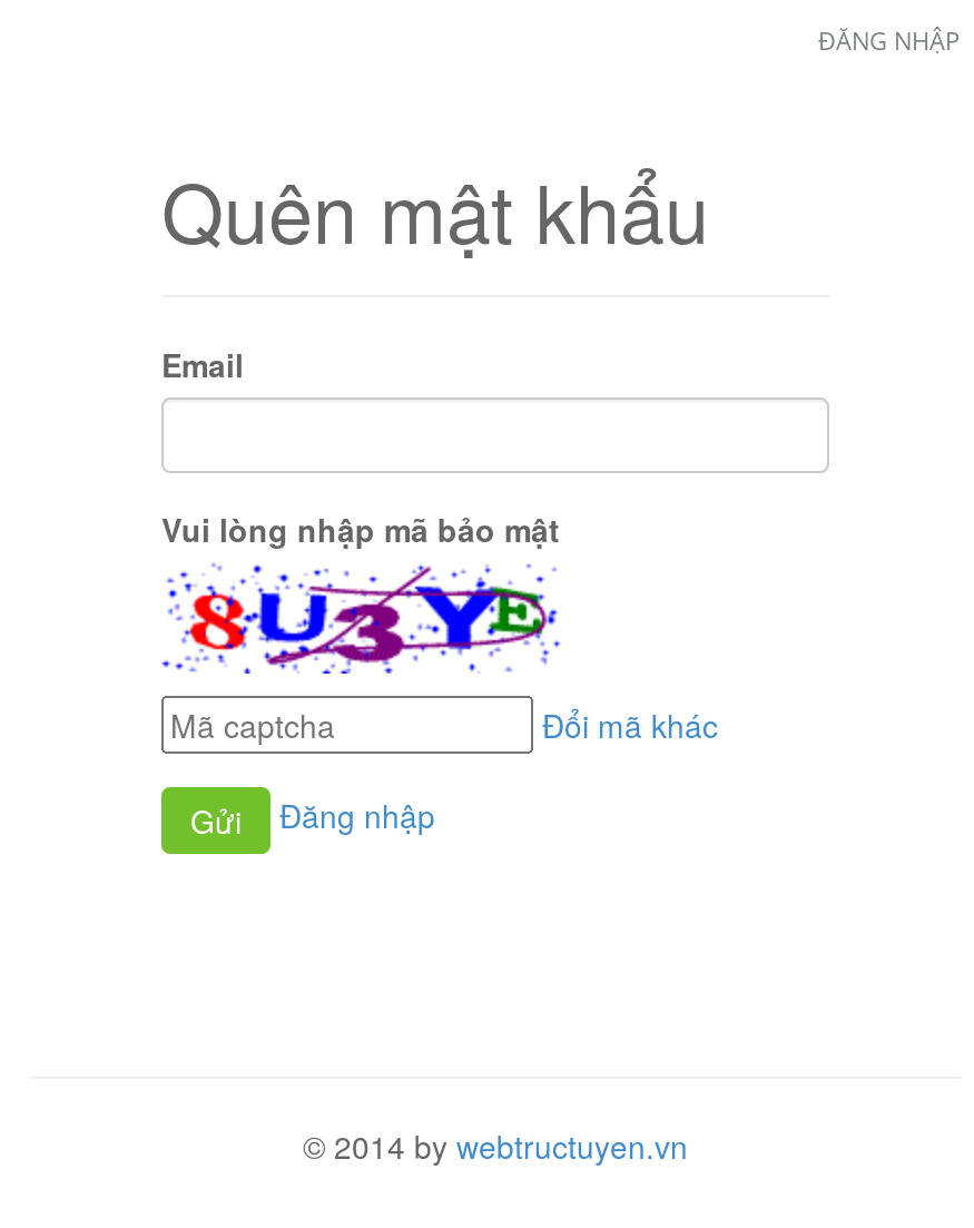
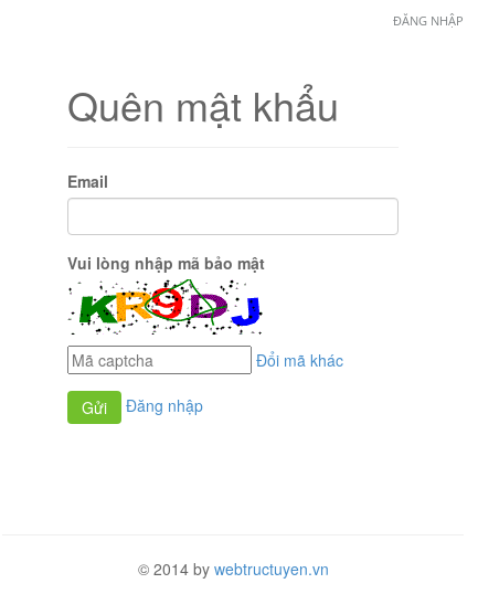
[161,562,562,676] [image] -> [67,278,264,336] [image]

